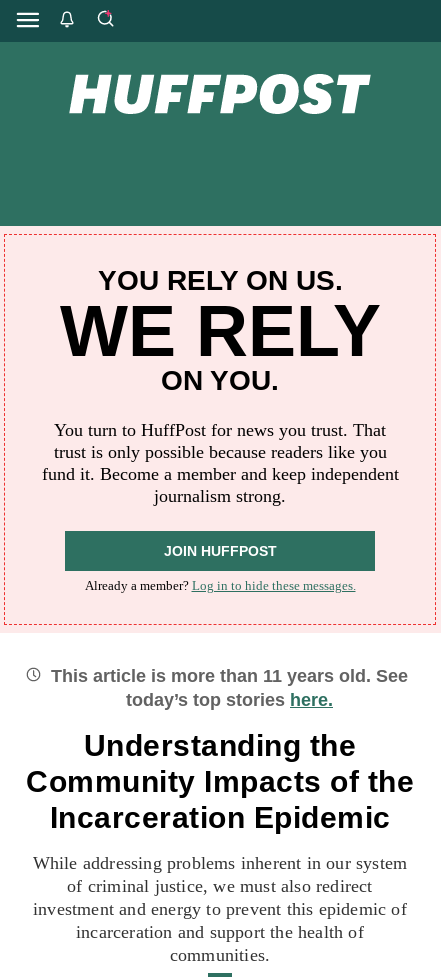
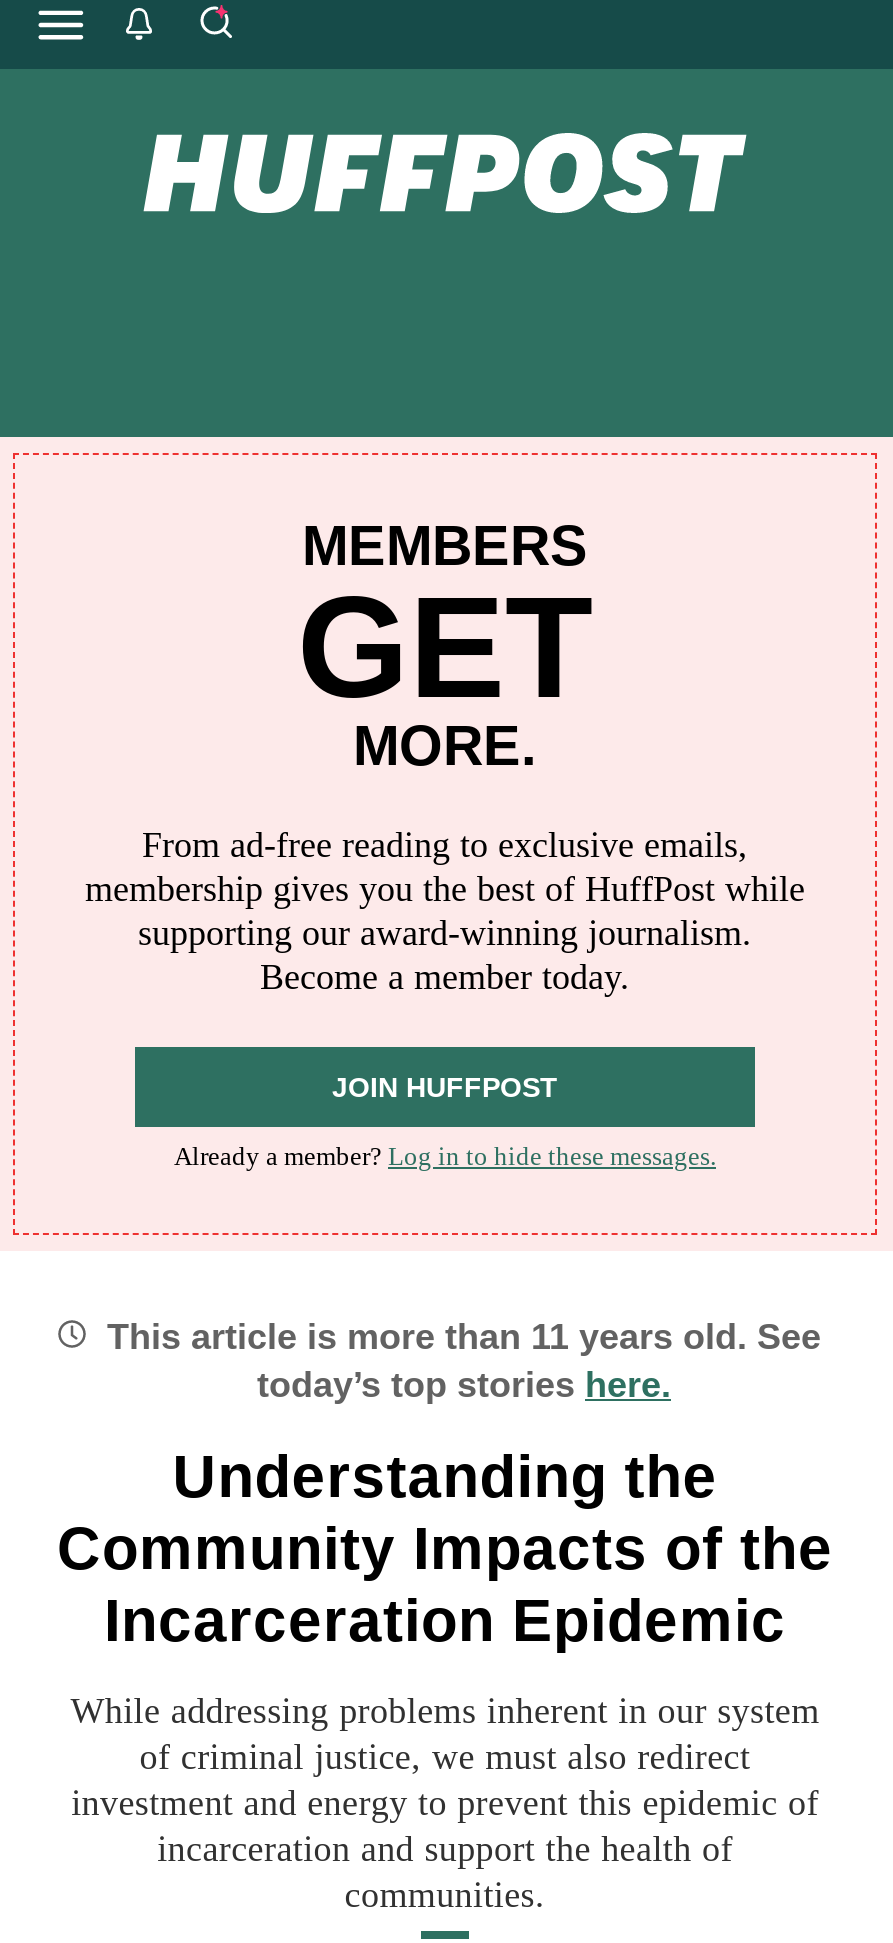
[59,265,380,396] YOU RELY ON US. | WE RELY | ON YOU. -> [297,515,593,777] MEMBERS | GET | MORE.
[41,420,398,506] You turn to HuffPost for news you trust. That | trust is only possible because readers like you | fund it. Become a member and keep independent | journalism strong. -> [85,825,805,997] From ad-free reading to exclusive emails, | membership gives you the best of HuffPost while | supporting our award-winning journalism. | Become a member today.

